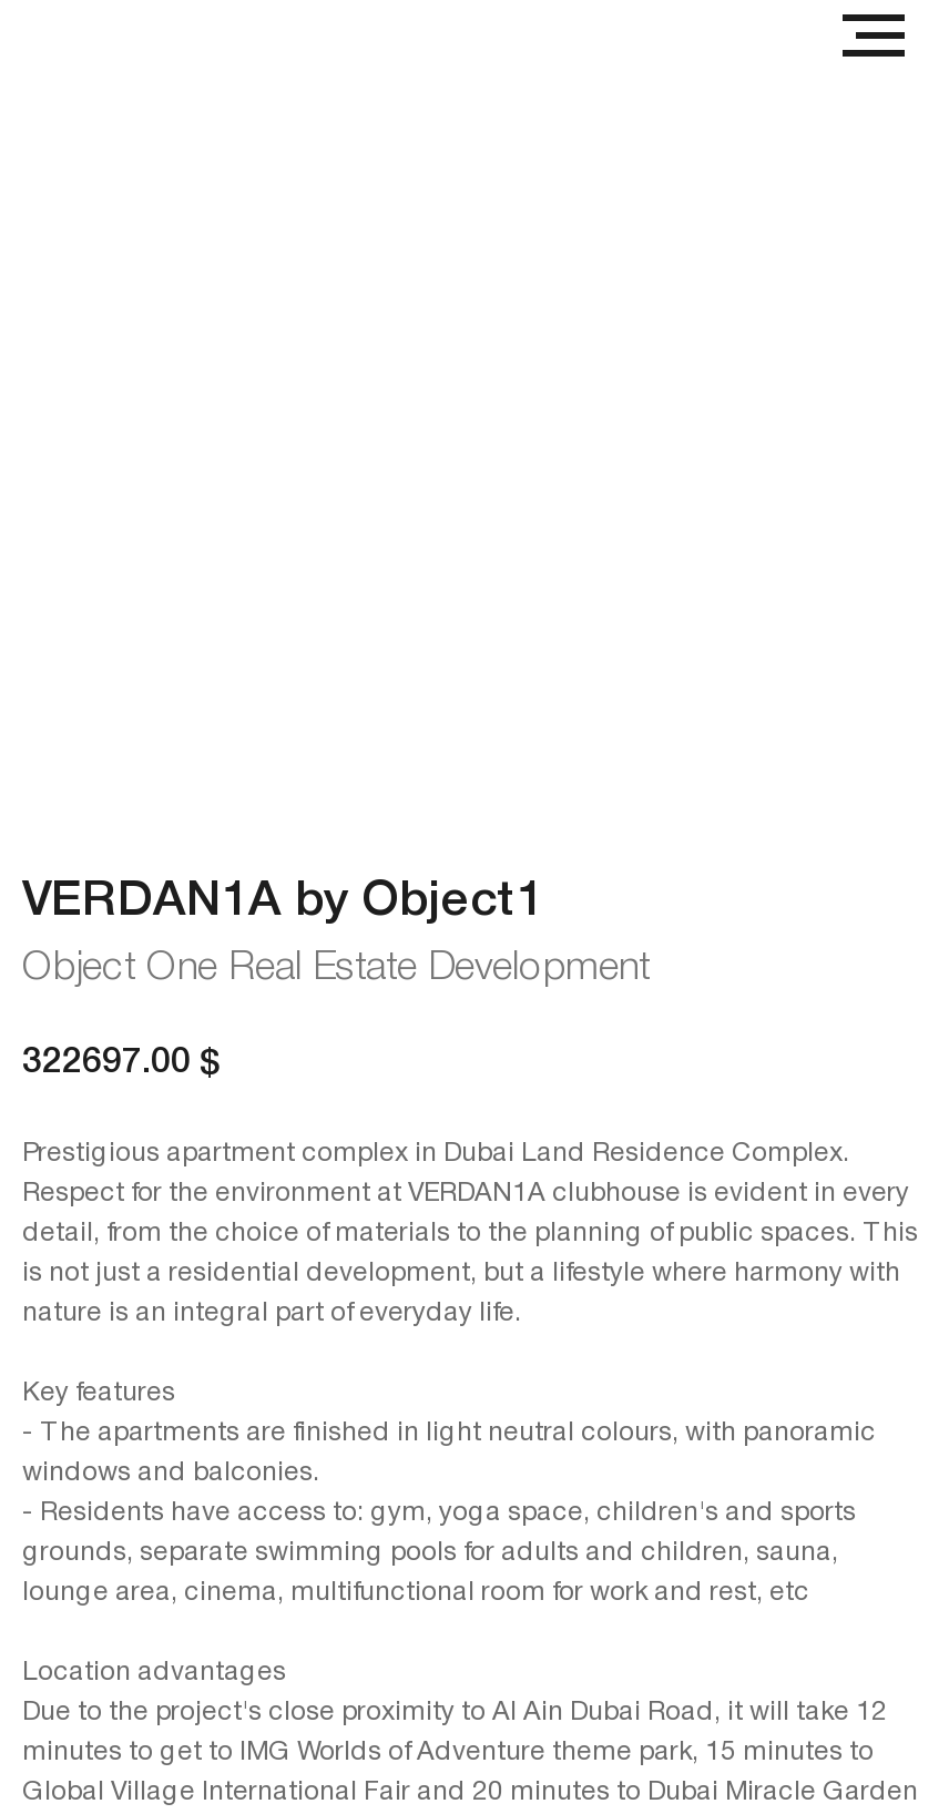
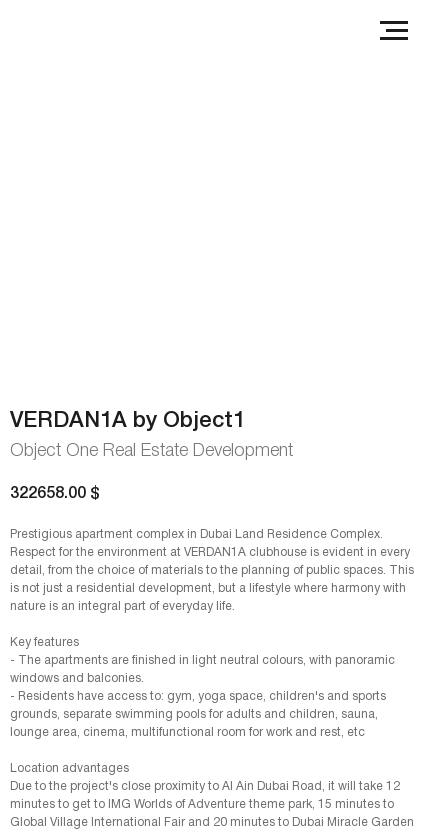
[22,1048,222,1081] 322697.00 $ -> [10,487,100,502] 322658.00 $

